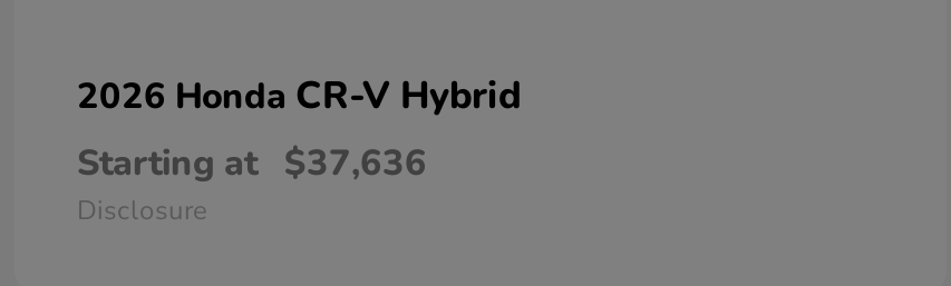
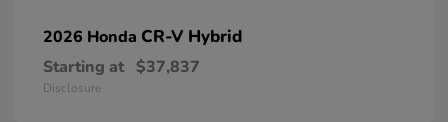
[77,140,427,189] Starting at $37,636 -> [43,56,200,78] Starting at $37,837

